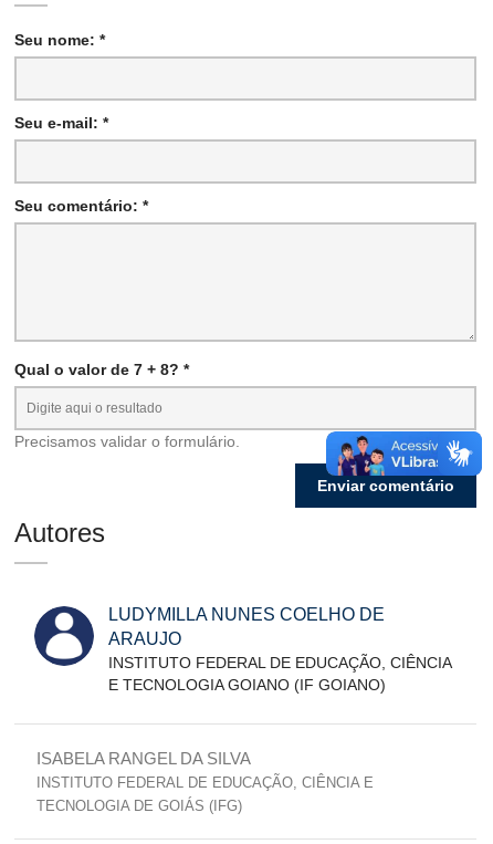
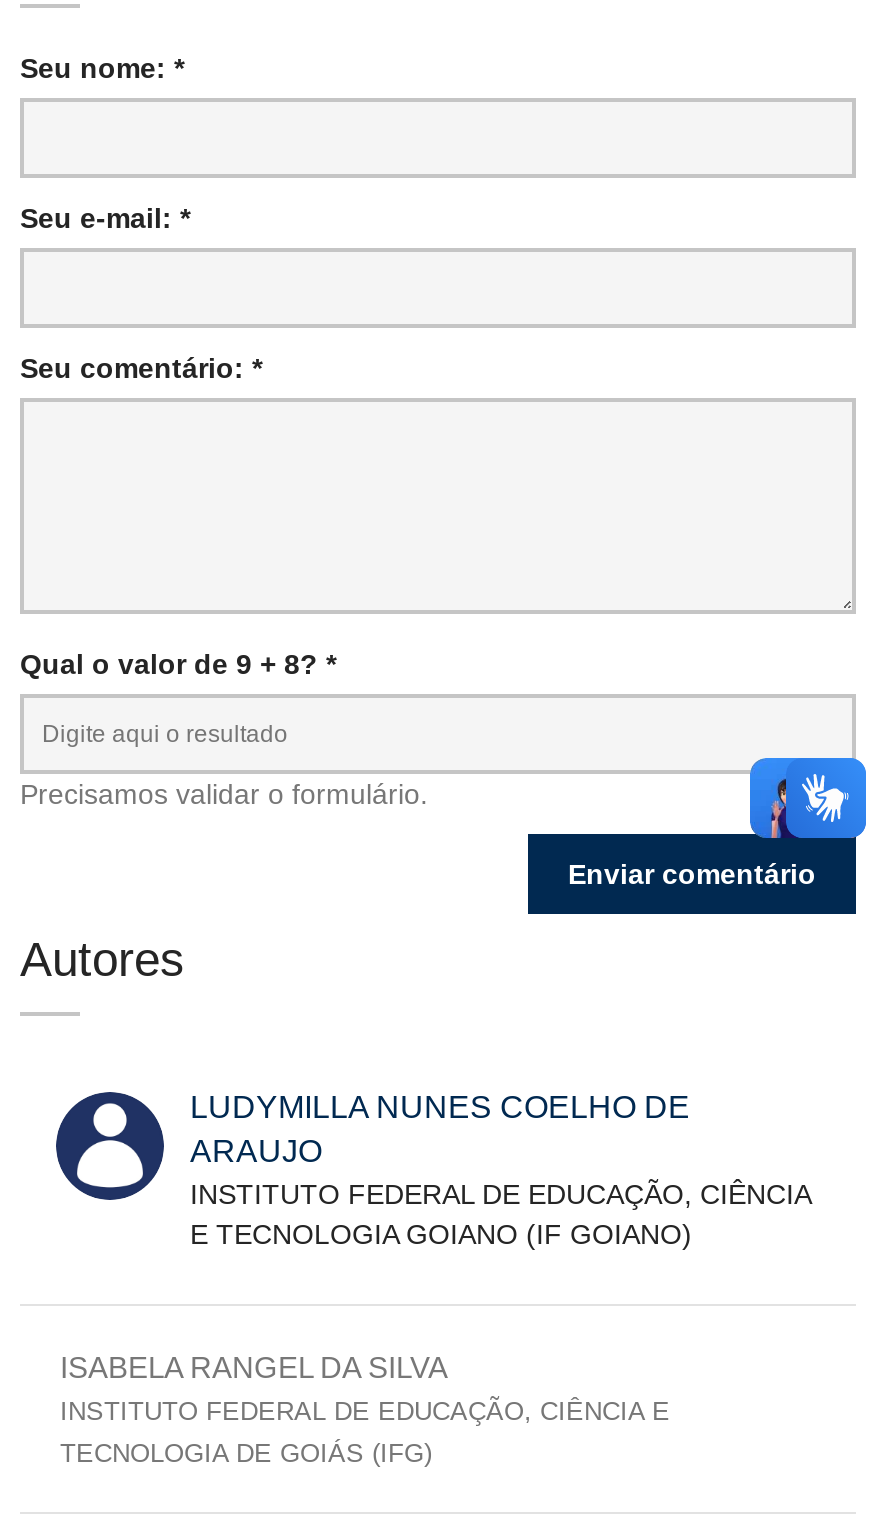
[14,360,189,378] Qual o valor de 7 + 8? * -> [20,648,336,680] Qual o valor de 9 + 8? *
[325,421,483,477] [image] -> [584,756,868,878] [image]

